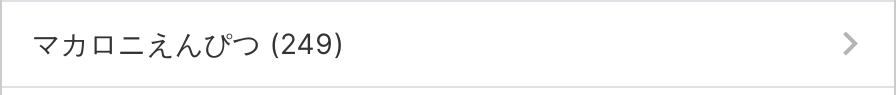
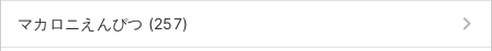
[32,27,344,61] マカロニえんぴつ (249) -> [18,15,188,33] マカロニえんぴつ (257)

